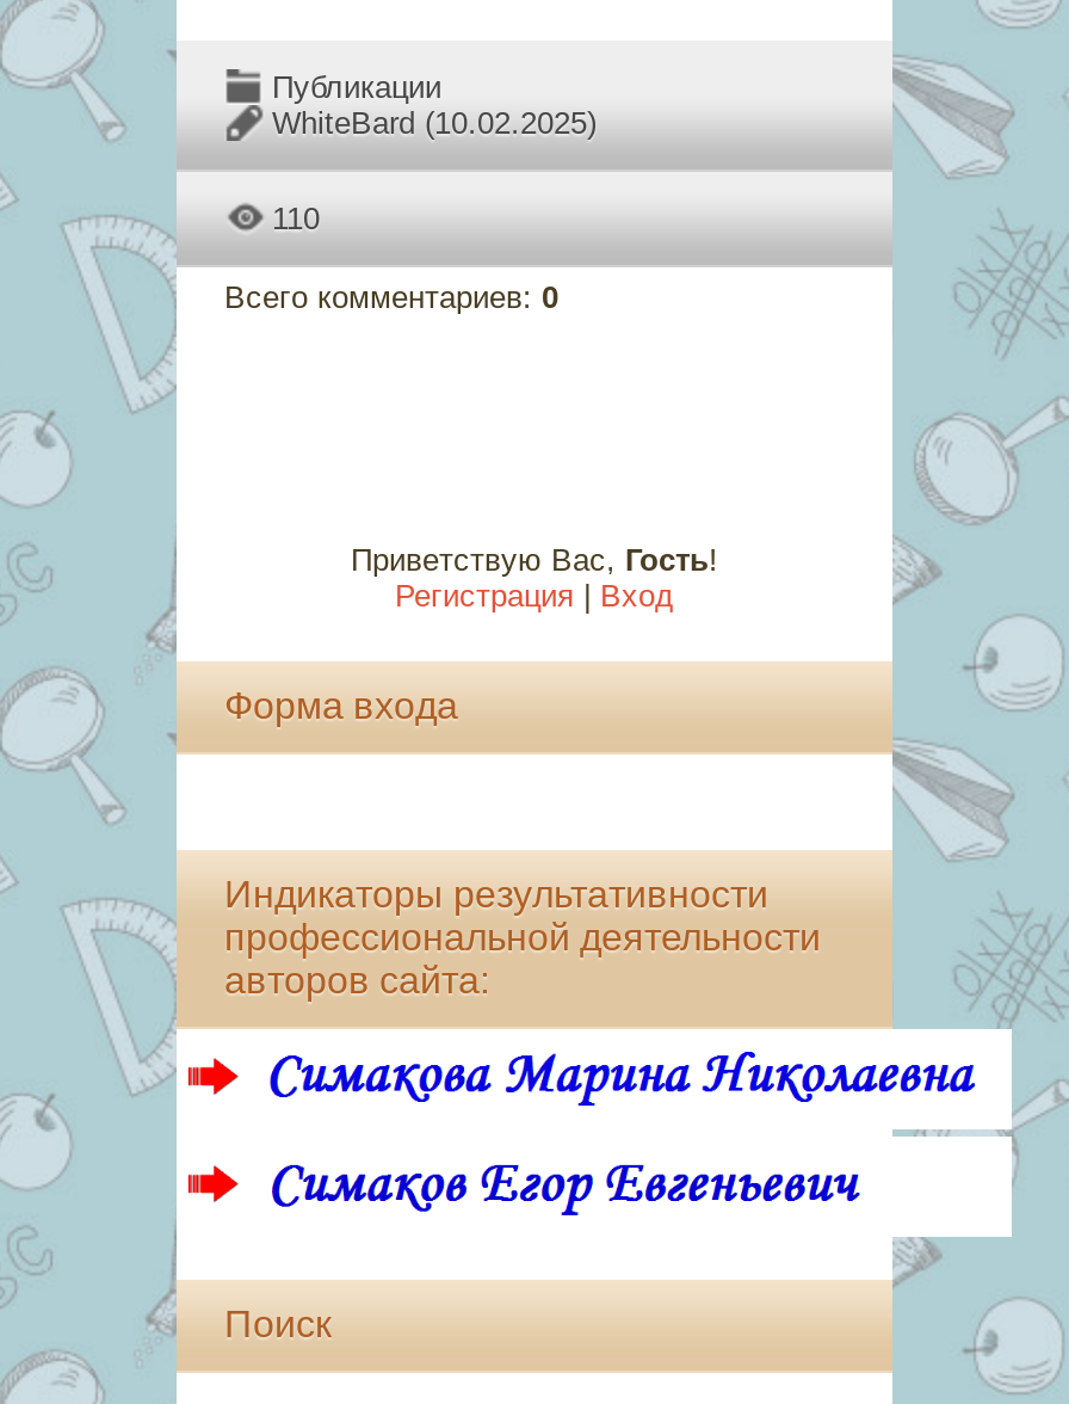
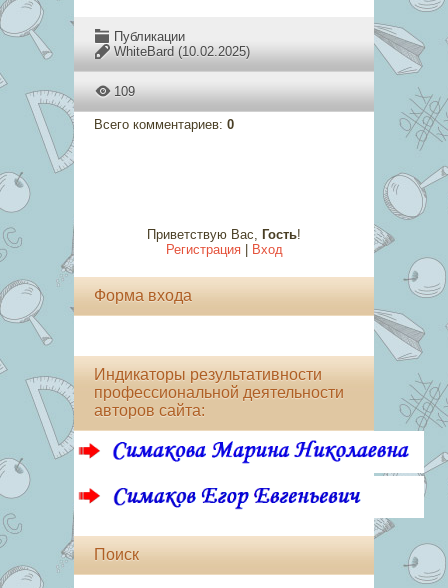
[272,201,320,236] 110 -> [114,84,135,99] 109

